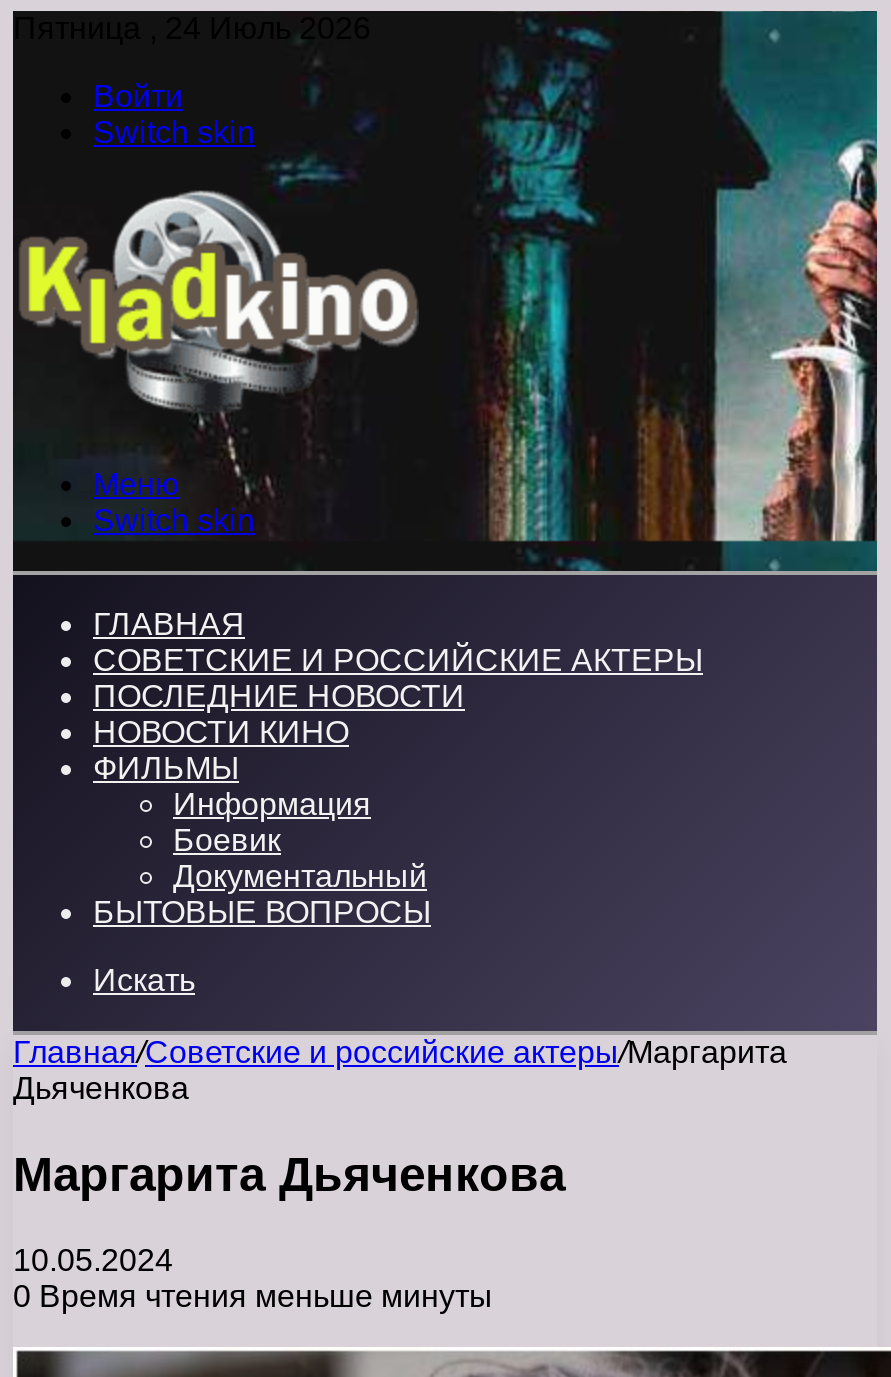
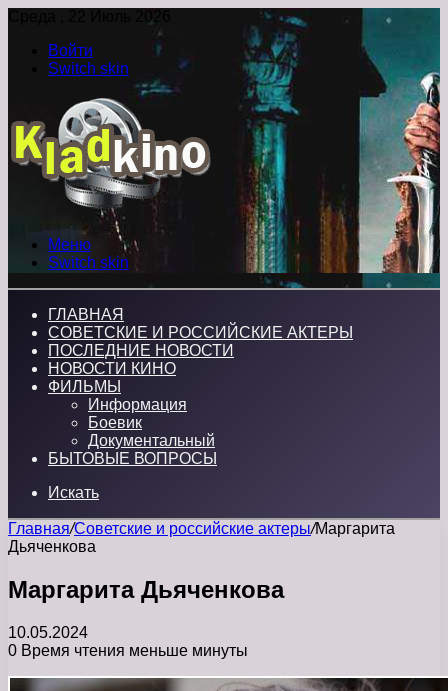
[13,11,371,45] Пятница , 24 Июль 2026 -> [8,8,171,25] Среда , 22 Июль 2026

